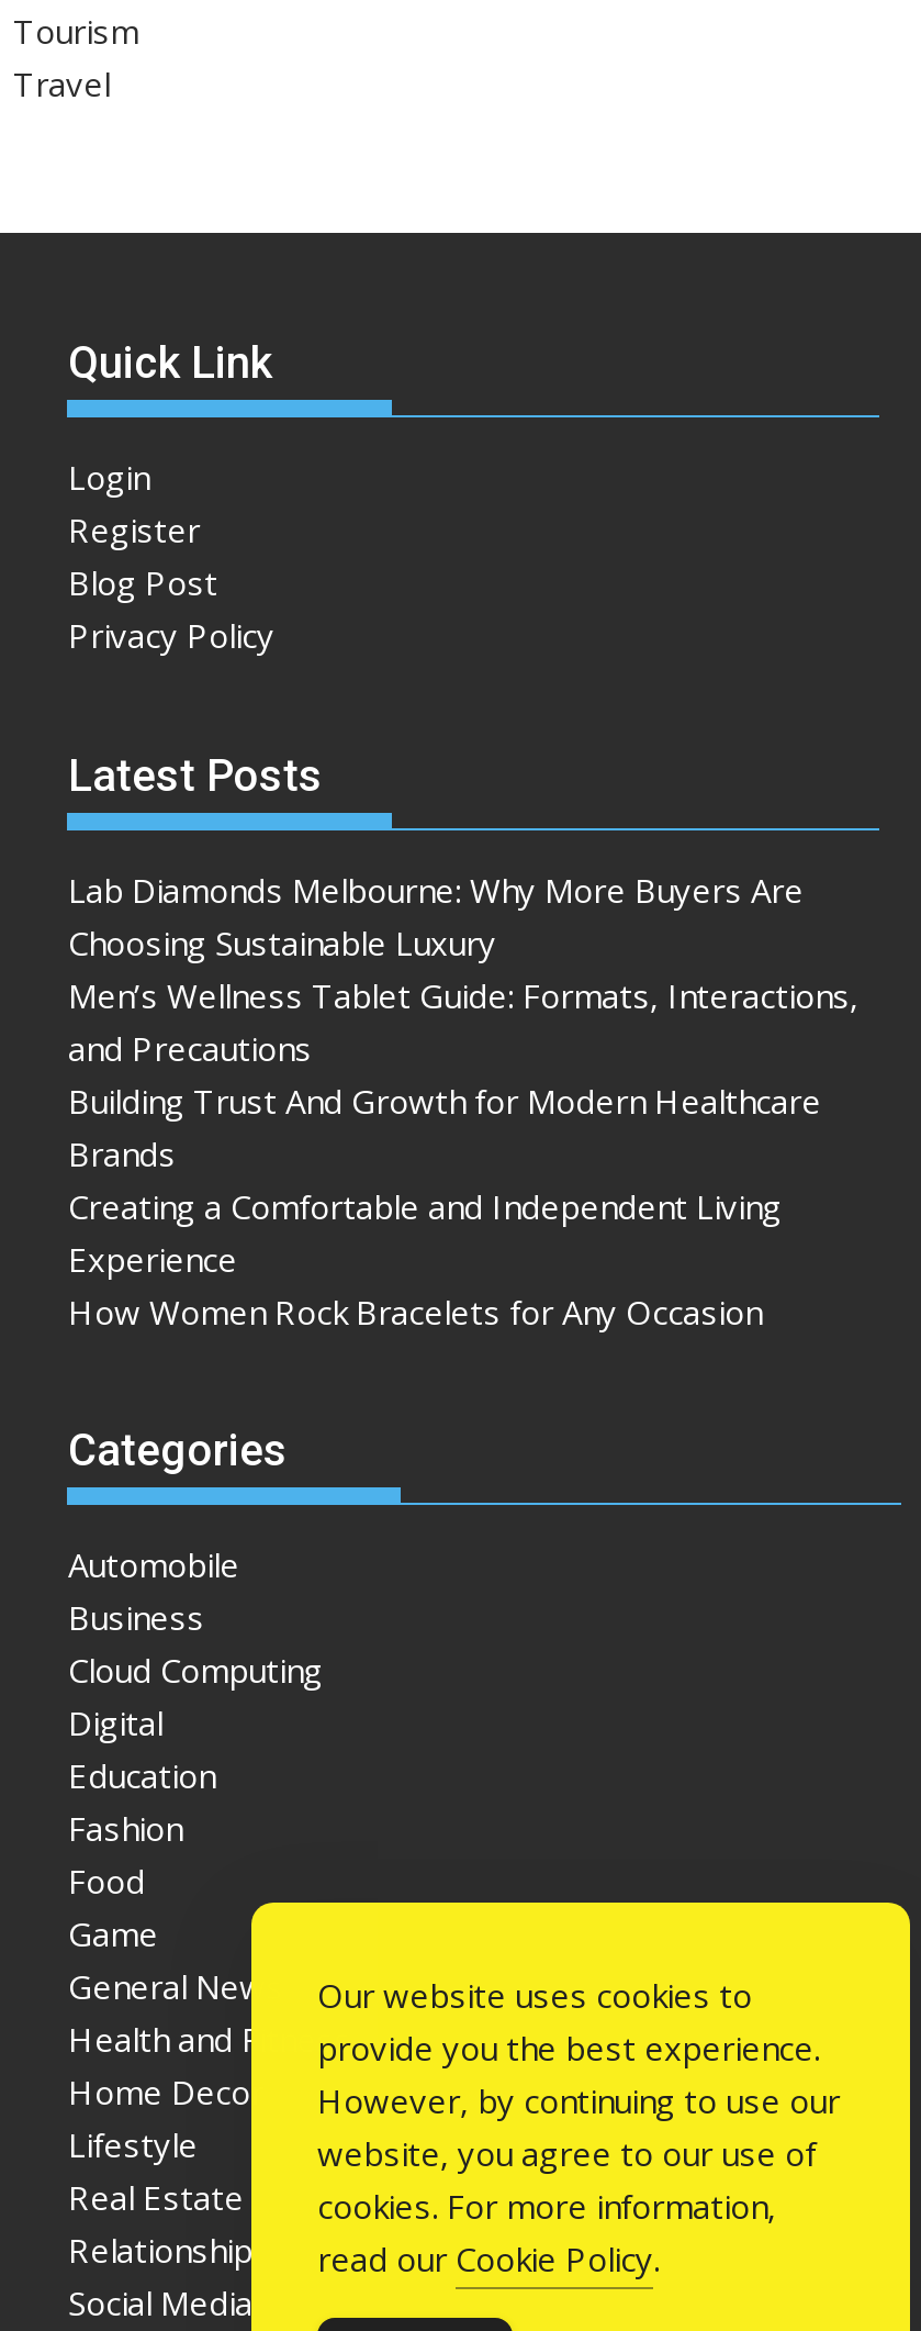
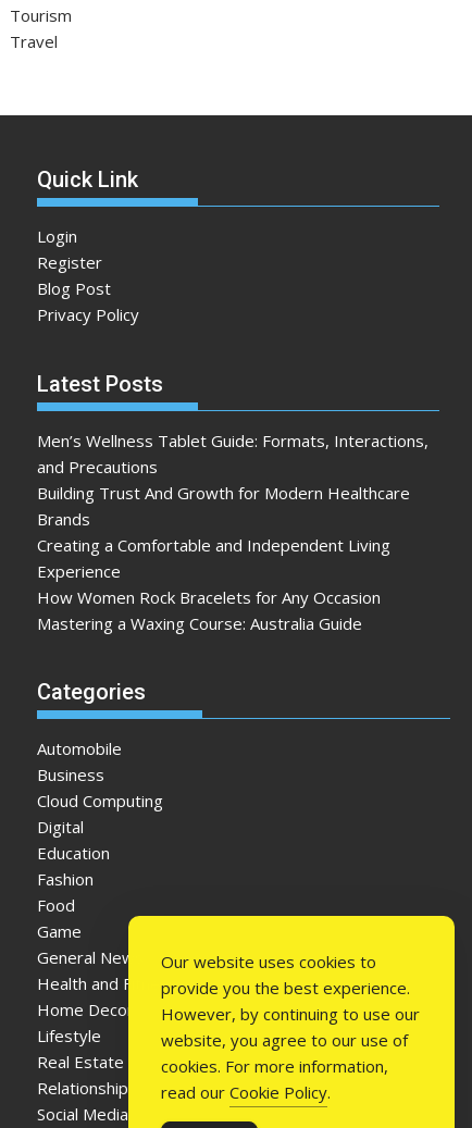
[68,867,804,963] Lab Diamonds Melbourne: Why More Buyers Are | Choosing Sustainable Luxury -> none
moved [68,972,858,1332] -> [38,429,429,608]: Men’s Wellness Tablet Guide: Formats, Interactions, | and Precautions | Building Trust And Growth for Modern Healthcare | Brands | Creating a Comfortable and Independent Living | Experience | How Women Rock Bracelets for Any Occasion
none -> [38,612,363,634] Mastering a Waxing Course: Australia Guide

